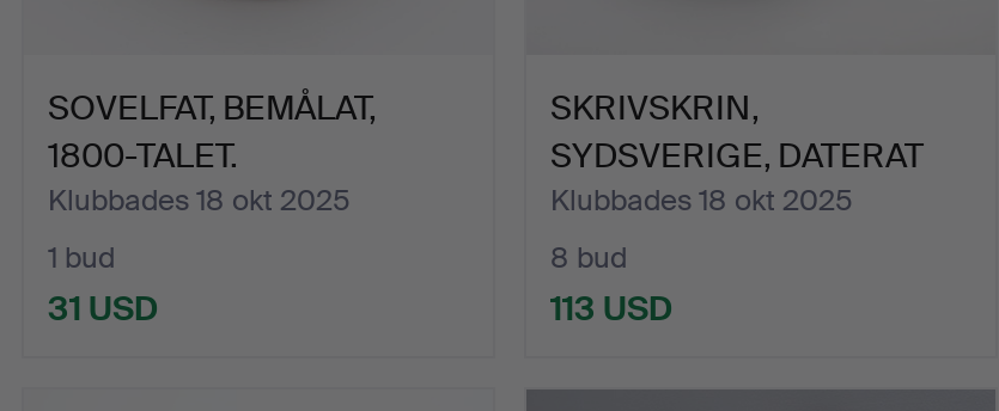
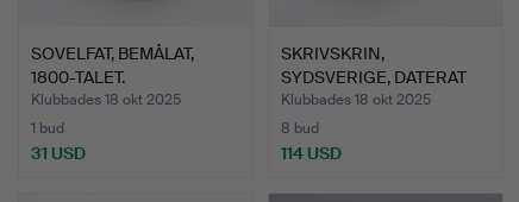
[550,287,672,330] 113 USD -> [281,143,342,164] 114 USD

